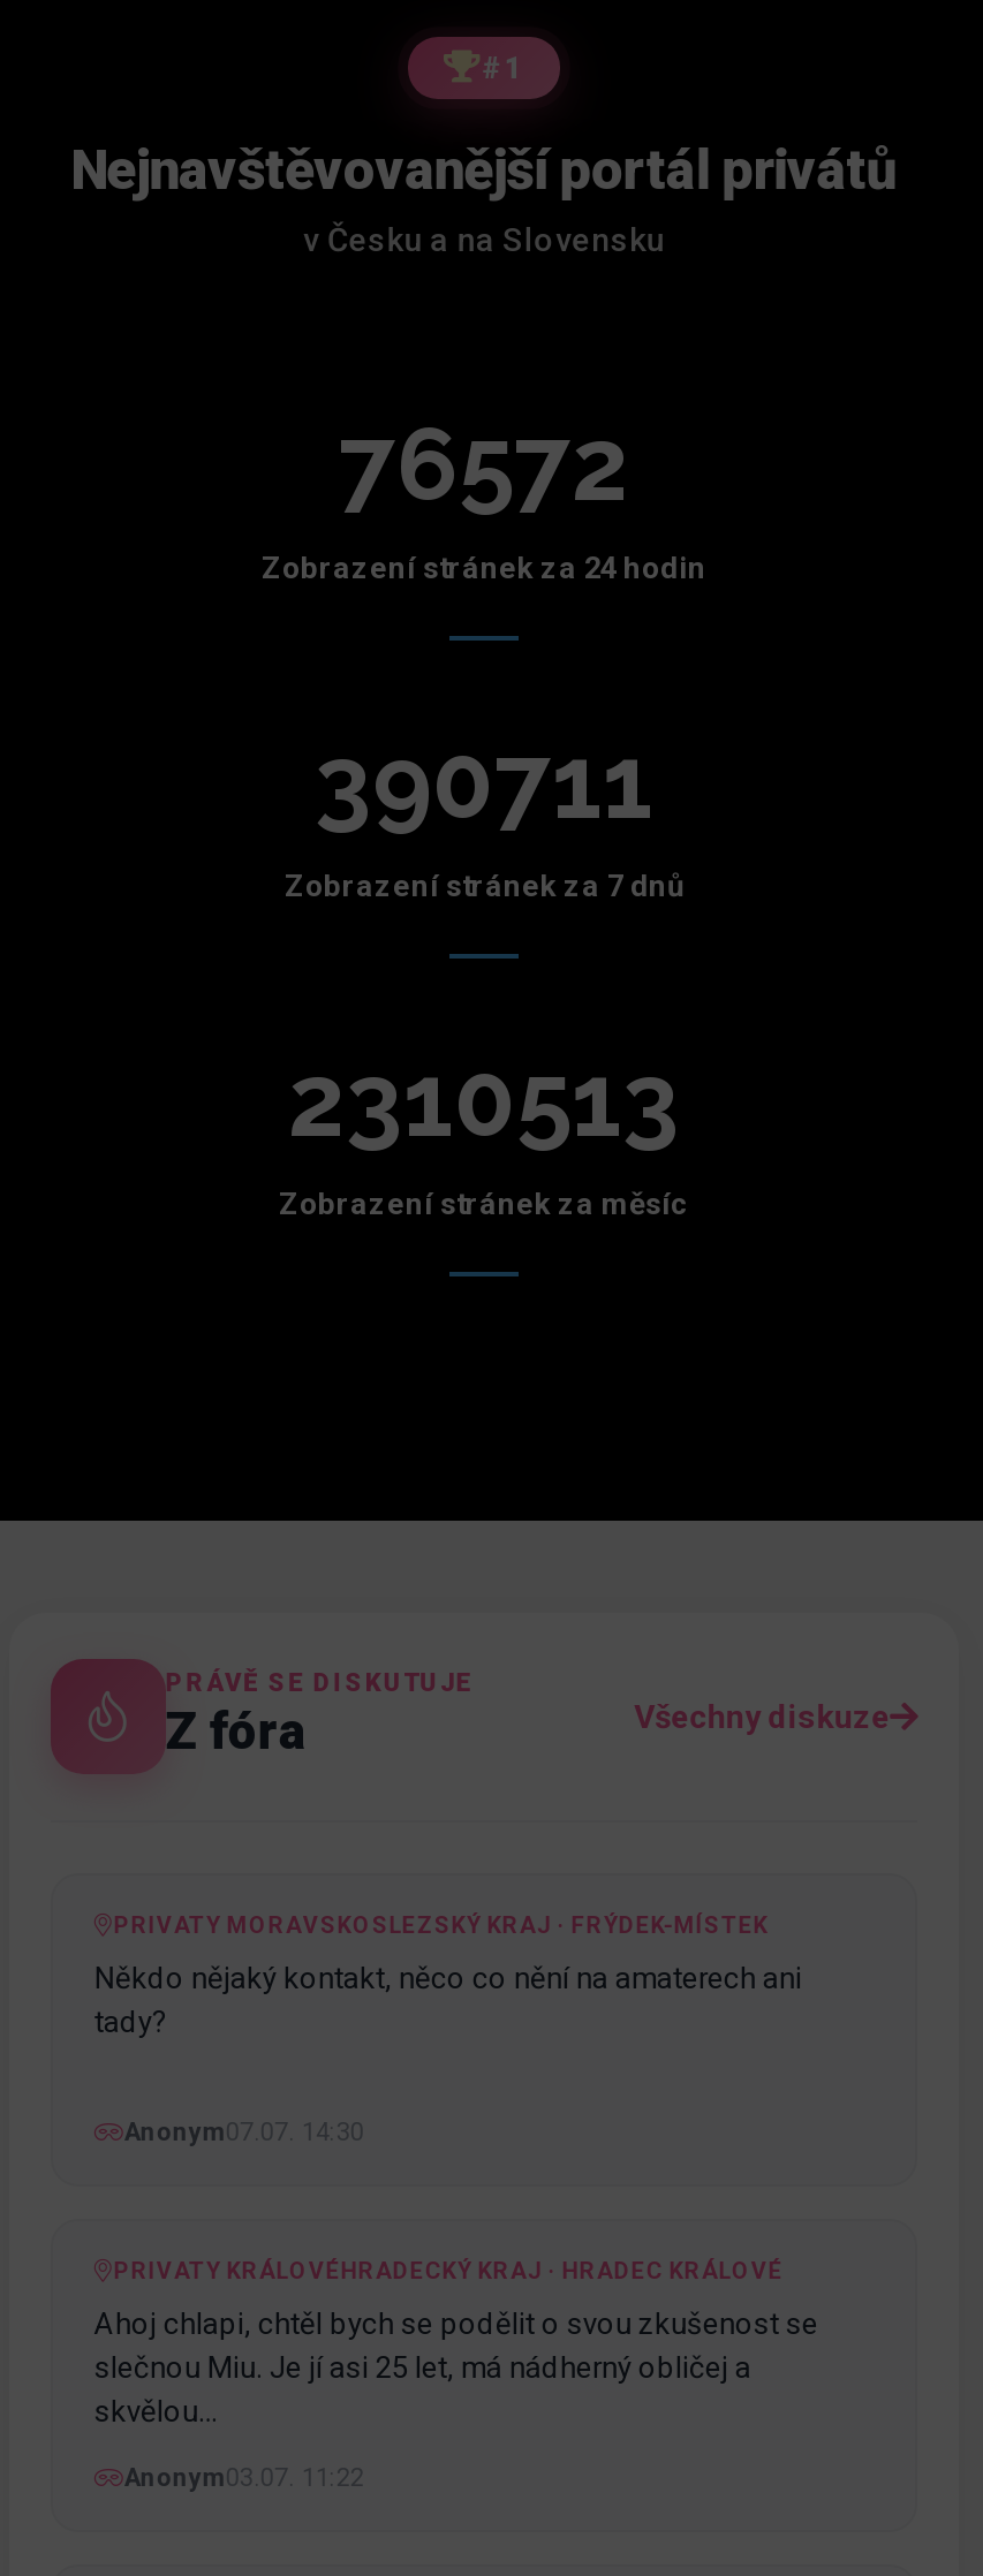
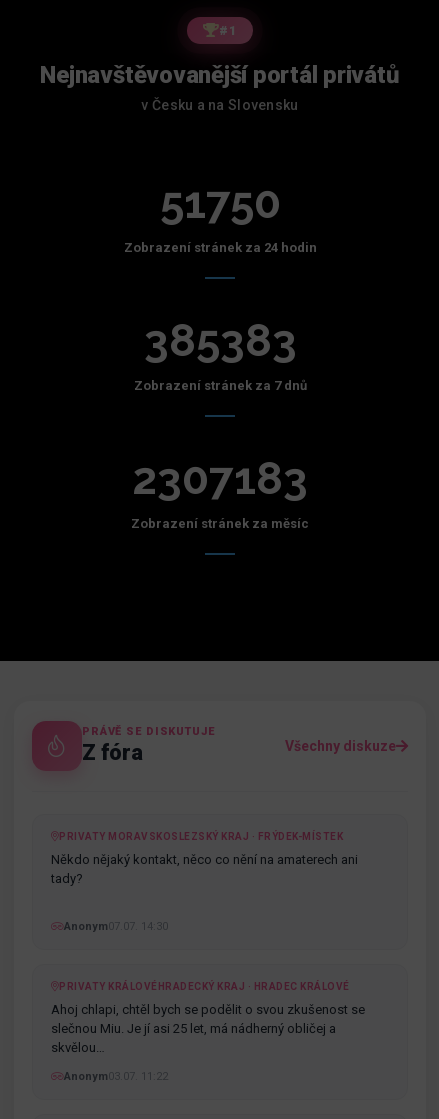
[339,405,629,523] 76572 -> [159,177,280,228] 51750
[315,723,653,841] 390711 -> [143,315,296,366] 385383
[288,1041,680,1159] 2310513 -> [132,453,308,504] 2307183

